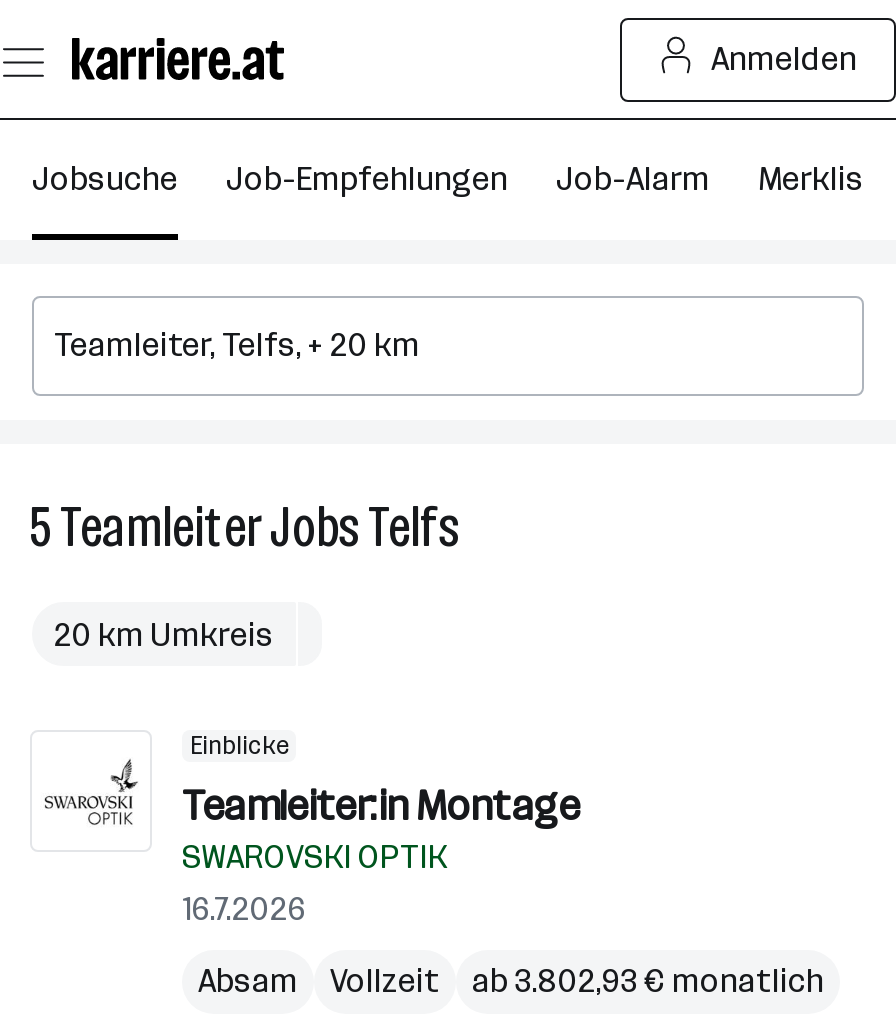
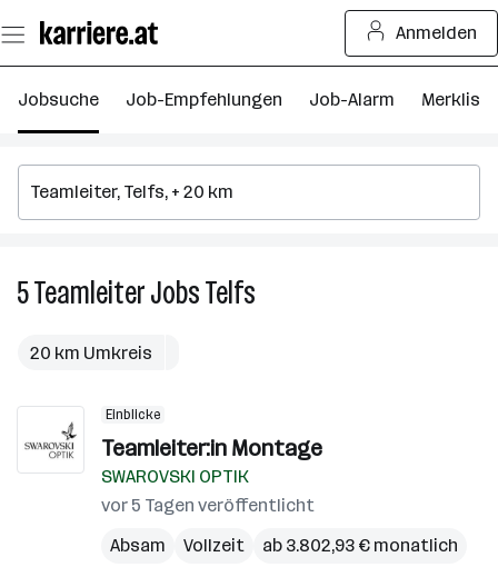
[182,890,306,928] 16.7.2026 -> [101,495,315,516] vor 5 Tagen veröffentlicht

